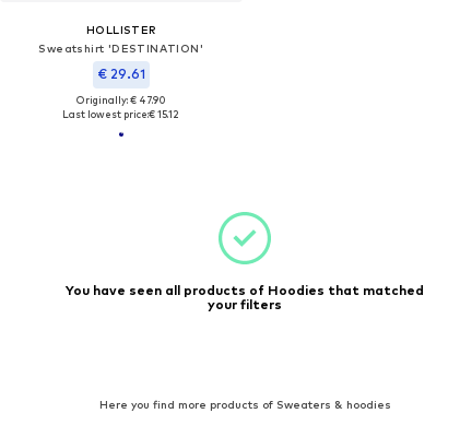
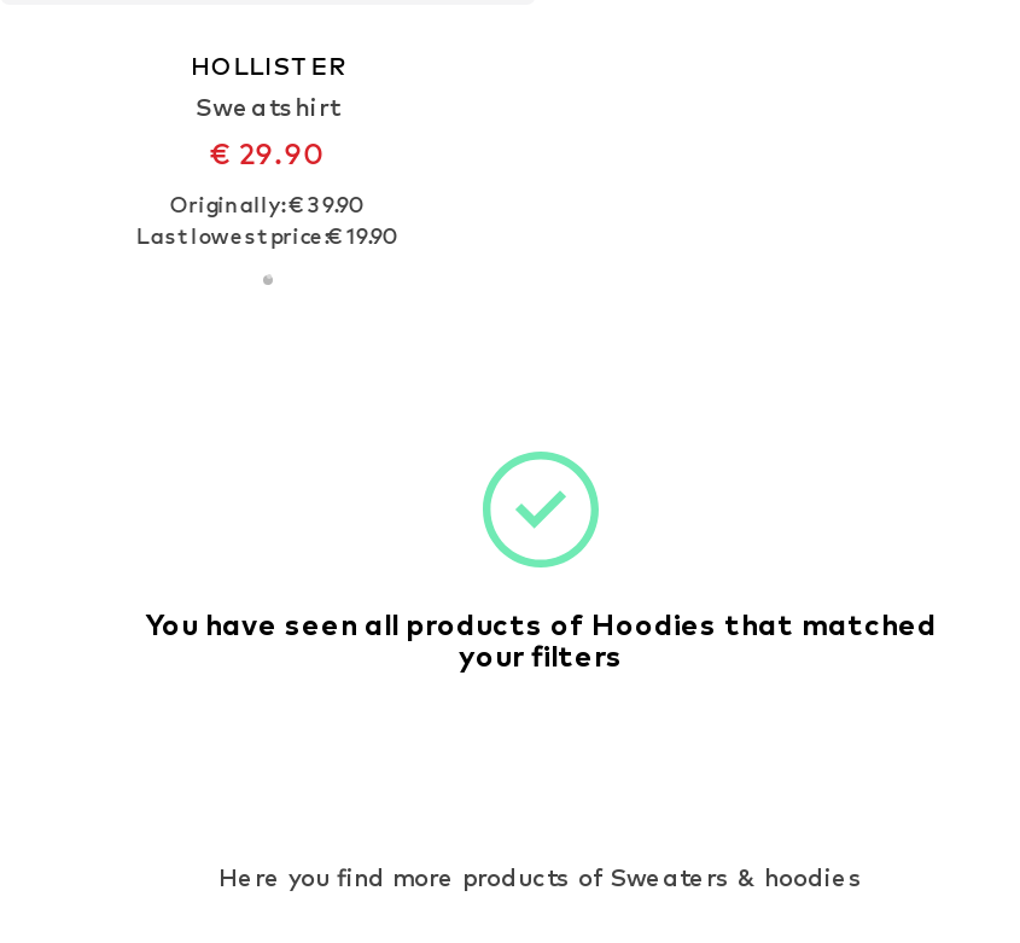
[39,41,203,120] Sweatshirt 'DESTINATION' | € 29.61 | Originally: € 47.90 | Last lowest price:€ 15.12 -> [136,91,399,248] Sweatshirt | € 29.90 | Originally: € 39.90 | Last lowest price:€ 19.90

